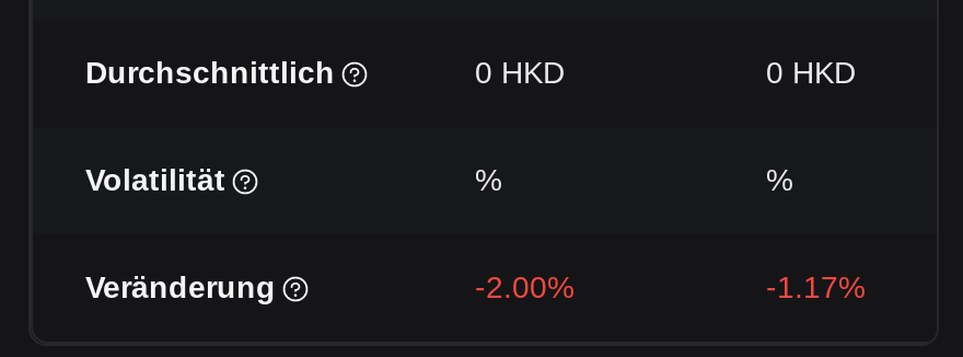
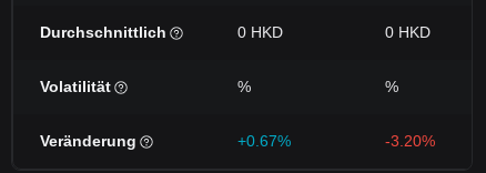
[475,269,573,304] -2.00% -> [237,132,291,150] +0.67%
[766,269,865,304] -1.17% -> [385,132,435,150] -3.20%

